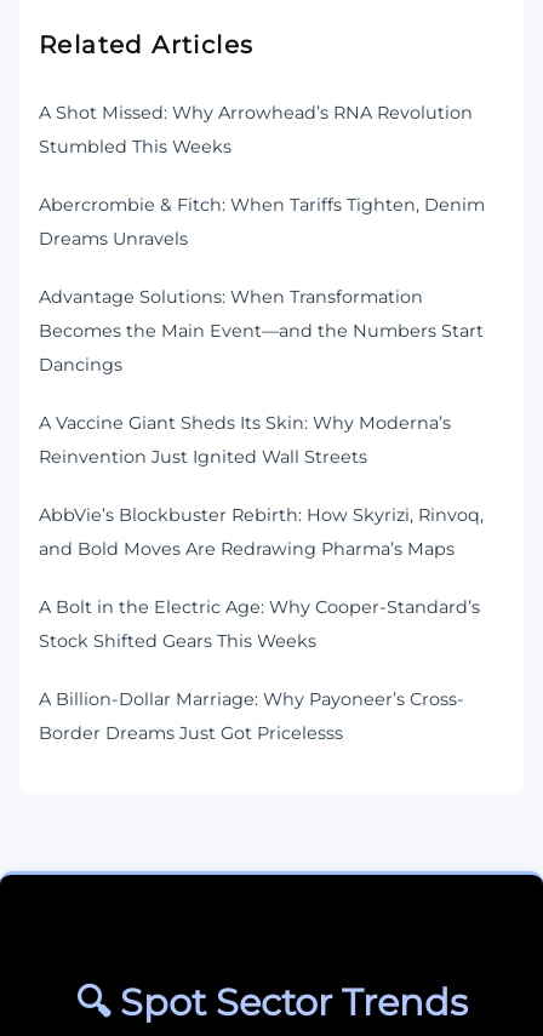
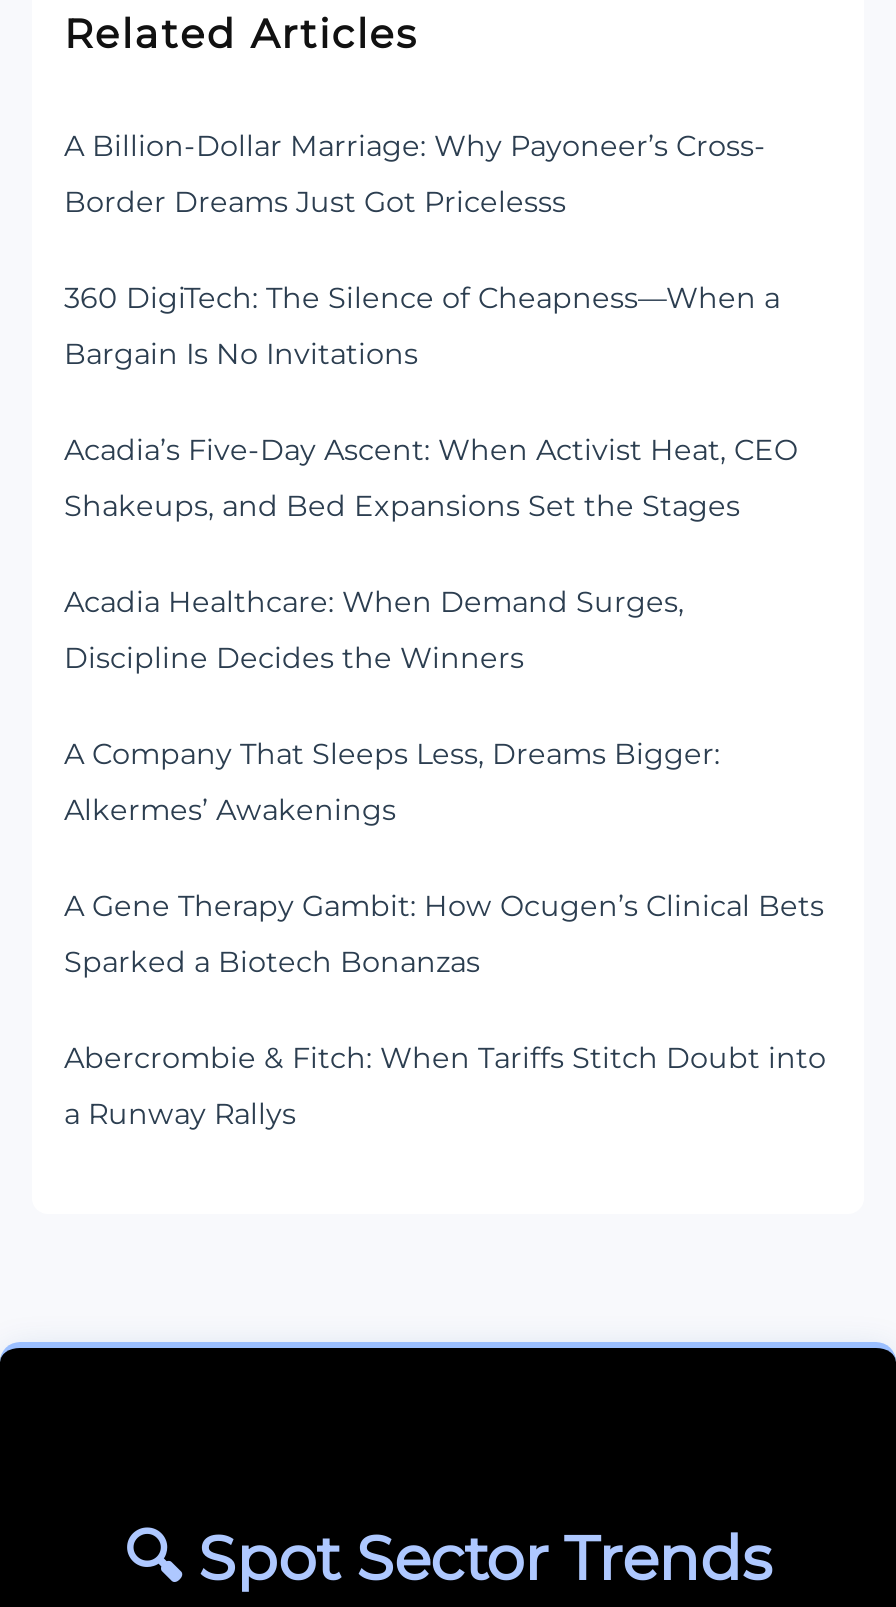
[39,102,485,652] A Shot Missed: Why Arrowhead’s RNA Revolution | Stumbled This Weeks | Abercrombie & Fitch: When Tariffs Tighten, Denim | Dreams Unravels | Advantage Solutions: When Transformation | Becomes the Main Event—and the Numbers Start | Dancings | A Vaccine Giant Sheds Its Skin: Why Moderna’s | Reinvention Just Ignited Wall Streets | AbbVie’s Blockbuster Rebirth: How Skyrizi, Rinvoq, | and Bold Moves Are Redrawing Pharma’s Maps | A Bolt in the Electric Age: Why Cooper-Standard’s | Stock Shifted Gears This Weeks -> none
moved [39,688,464,744] -> [64,128,766,220]: A Billion-Dollar Marriage: Why Payoneer’s Cross- | Border Dreams Just Got Pricelesss
none -> [64,280,826,1132] 360 DigiTech: The Silence of Cheapness—When a | Bargain Is No Invitations | Acadia’s Five-Day Ascent: When Activist Heat, CEO | Shakeups, and Bed Expansions Set the Stages | Acadia Healthcare: When Demand Surges, | Discipline Decides the Winners | A Company That Sleeps Less, Dreams Bigger: | Alkermes’ Awakenings | A Gene Therapy Gambit: How Ocugen’s Clinical Bets | Sparked a Biotech Bonanzas | Abercrombie & Fitch: When Tariffs Stitch Doubt into | a Runway Rallys

